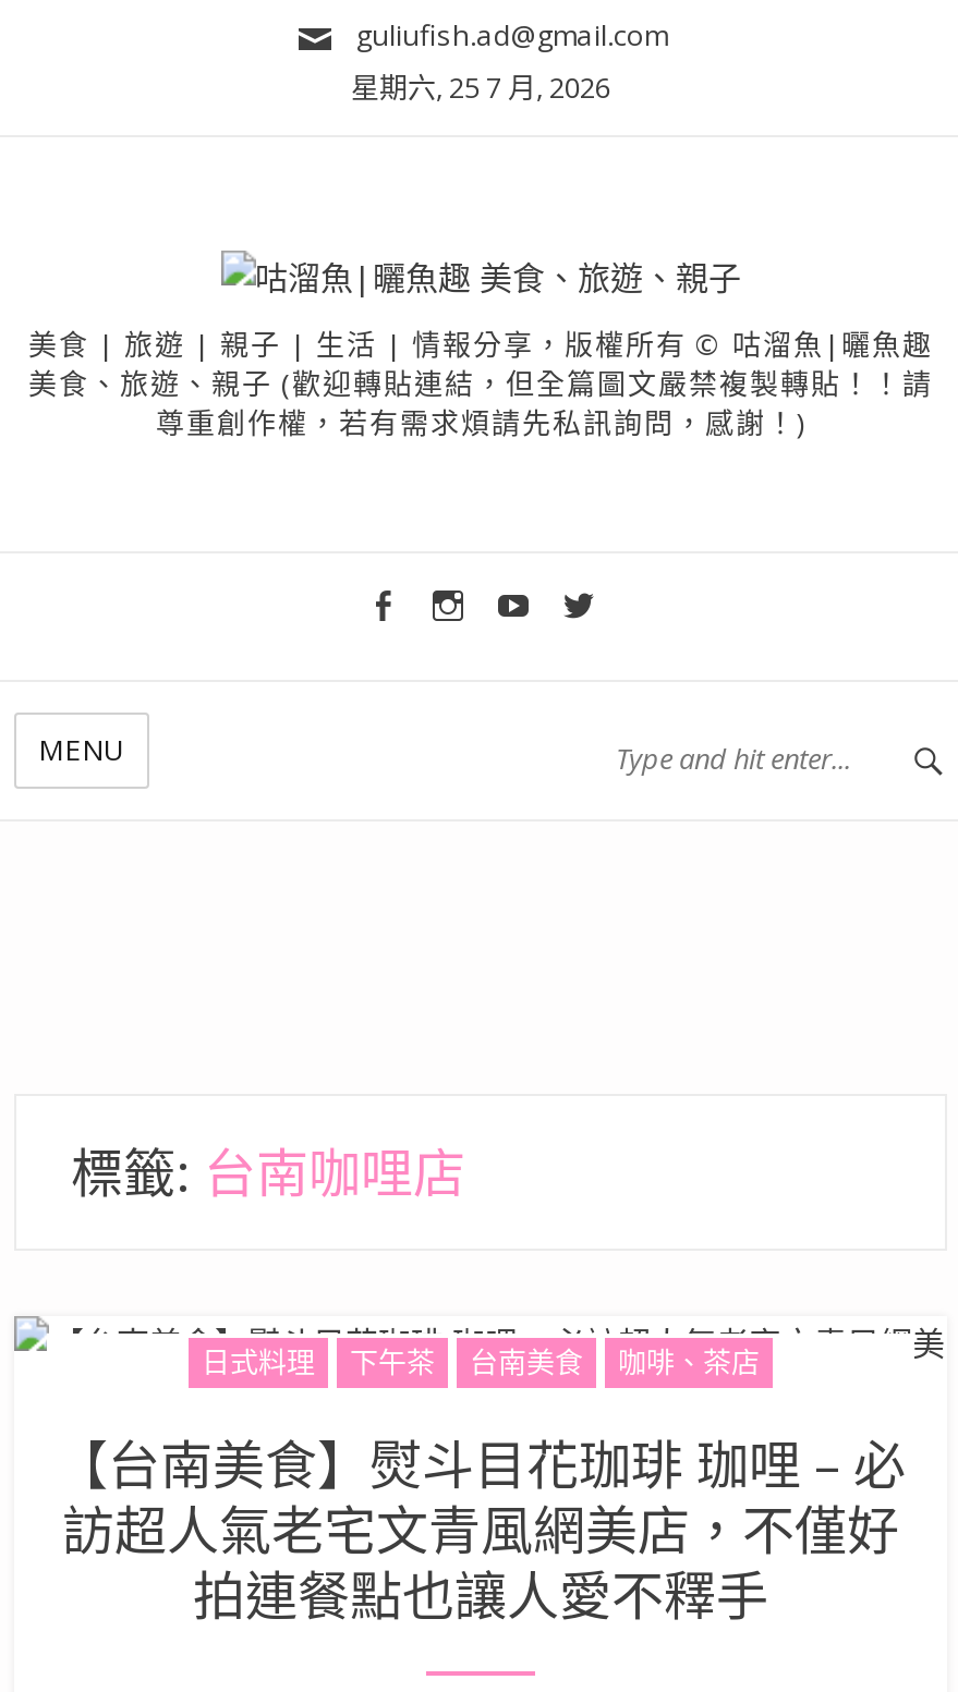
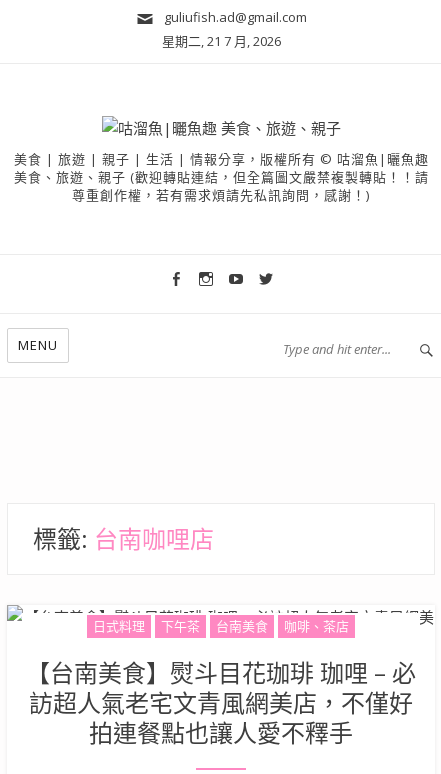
[351,68,610,107] 星期六, 25 7 月, 2026 -> [161,32,280,50] 星期二, 21 7 月, 2026

